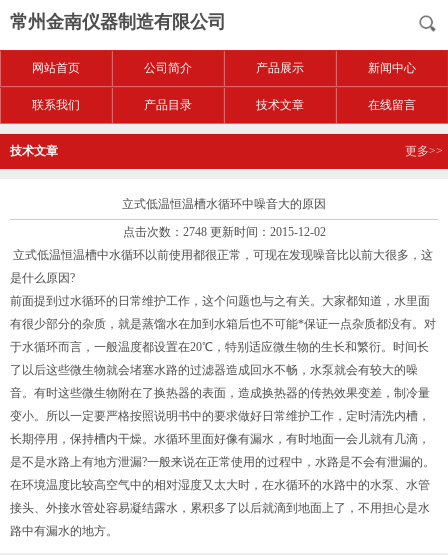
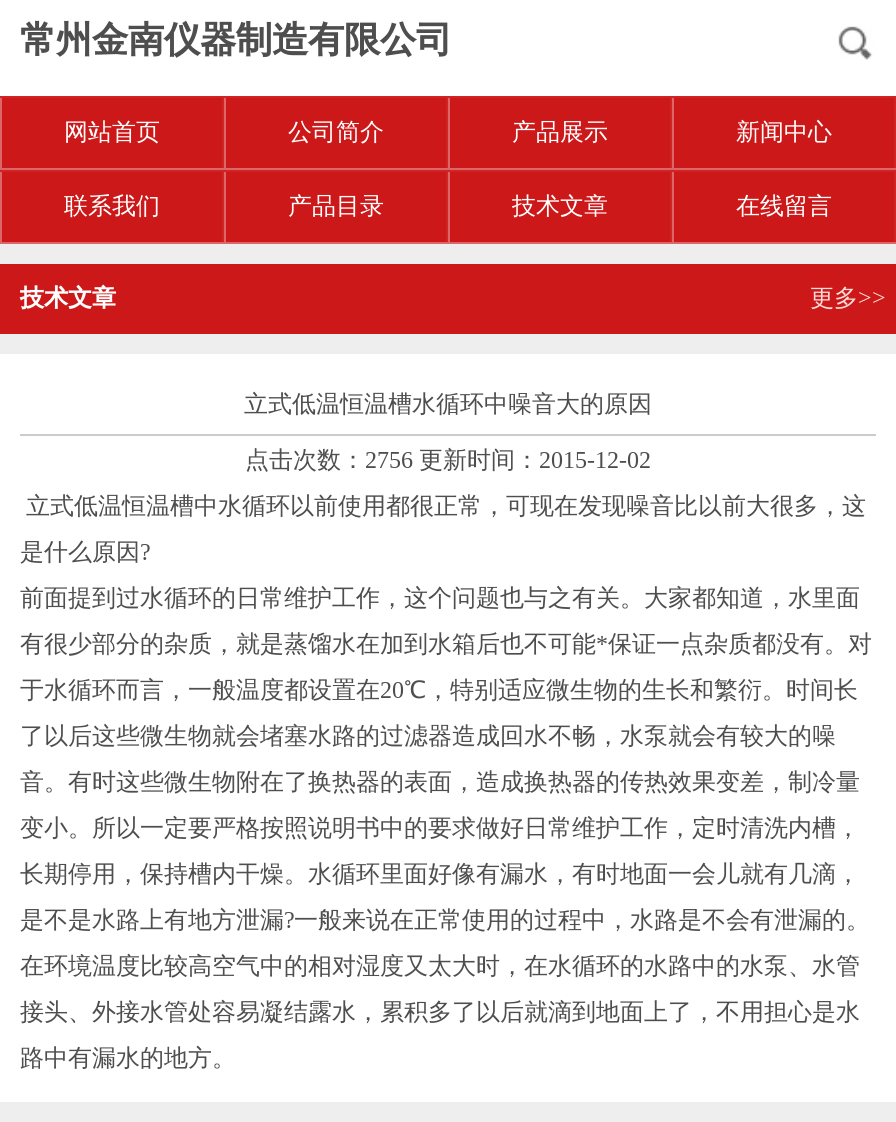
[122,225,325,239] 点击次数：2748 更新时间：2015-12-02 -> [245,446,651,474] 点击次数：2756 更新时间：2015-12-02

